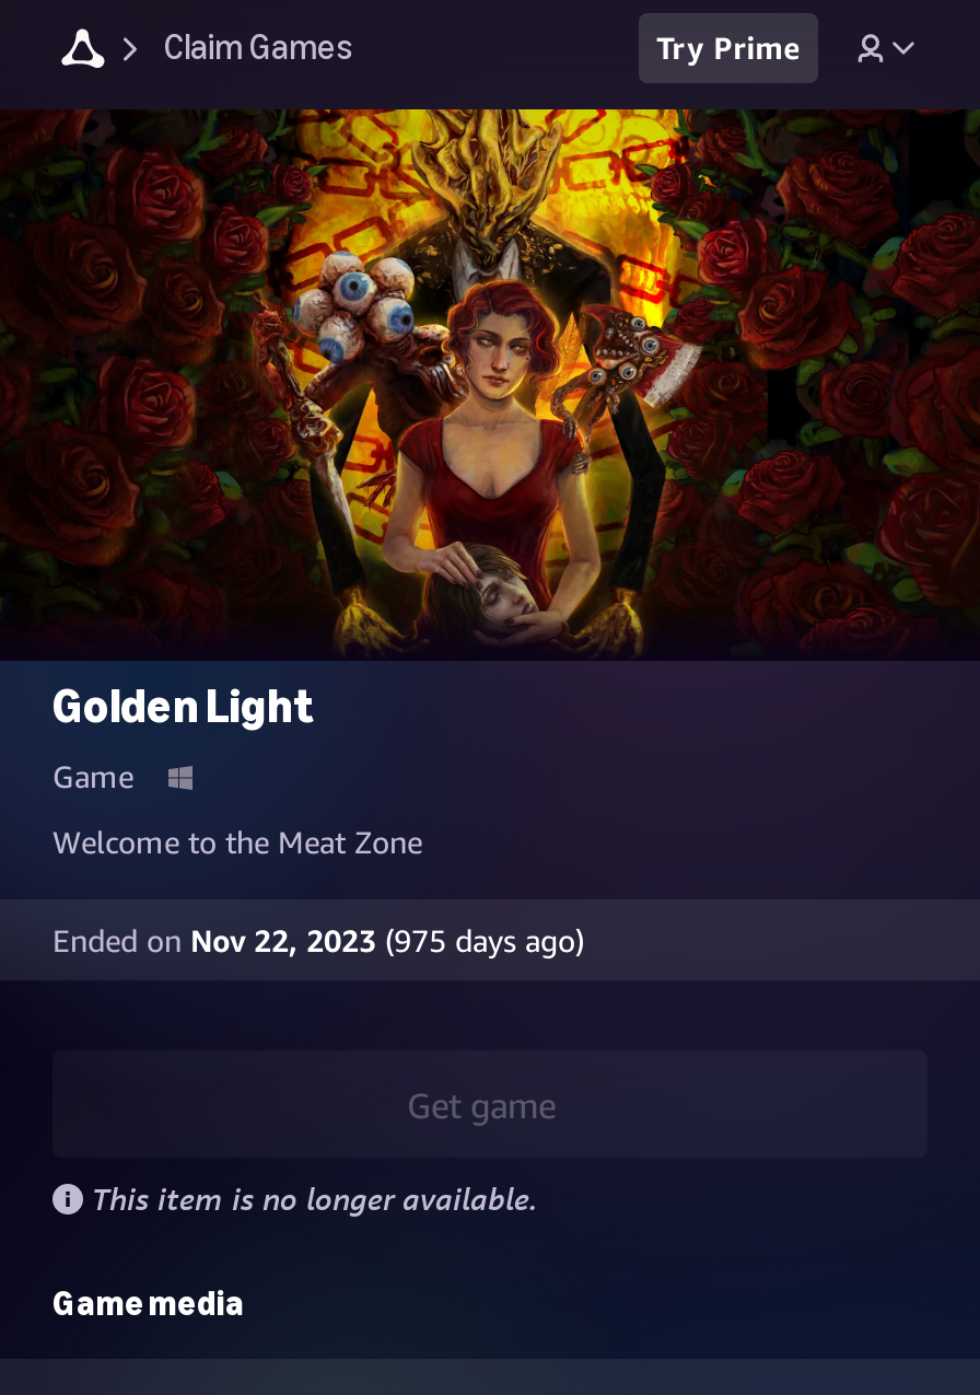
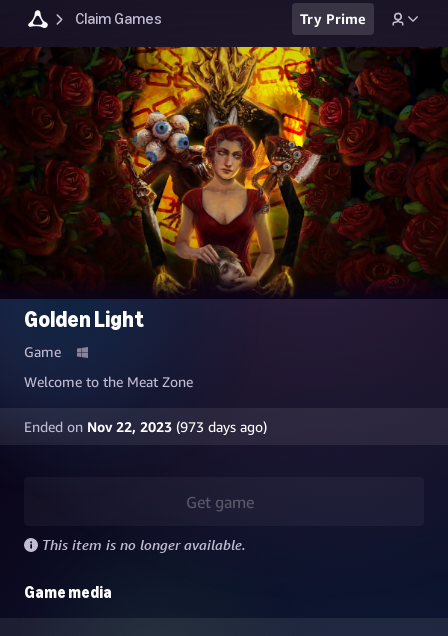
[52,921,584,958] Ended on Nov 22, 2023 (975 days ago) -> [24,418,267,435] Ended on Nov 22, 2023 (973 days ago)

